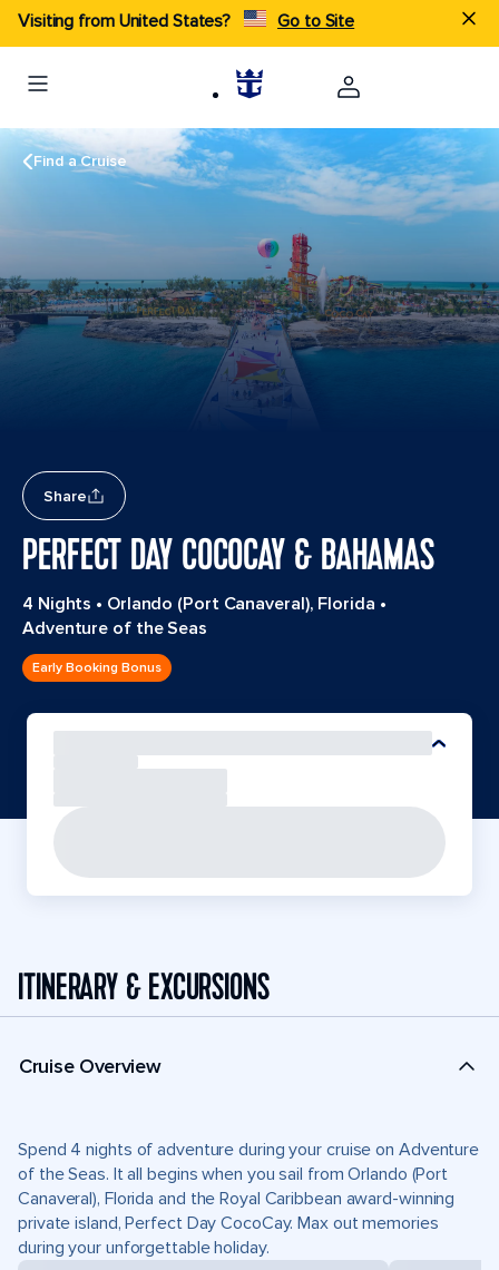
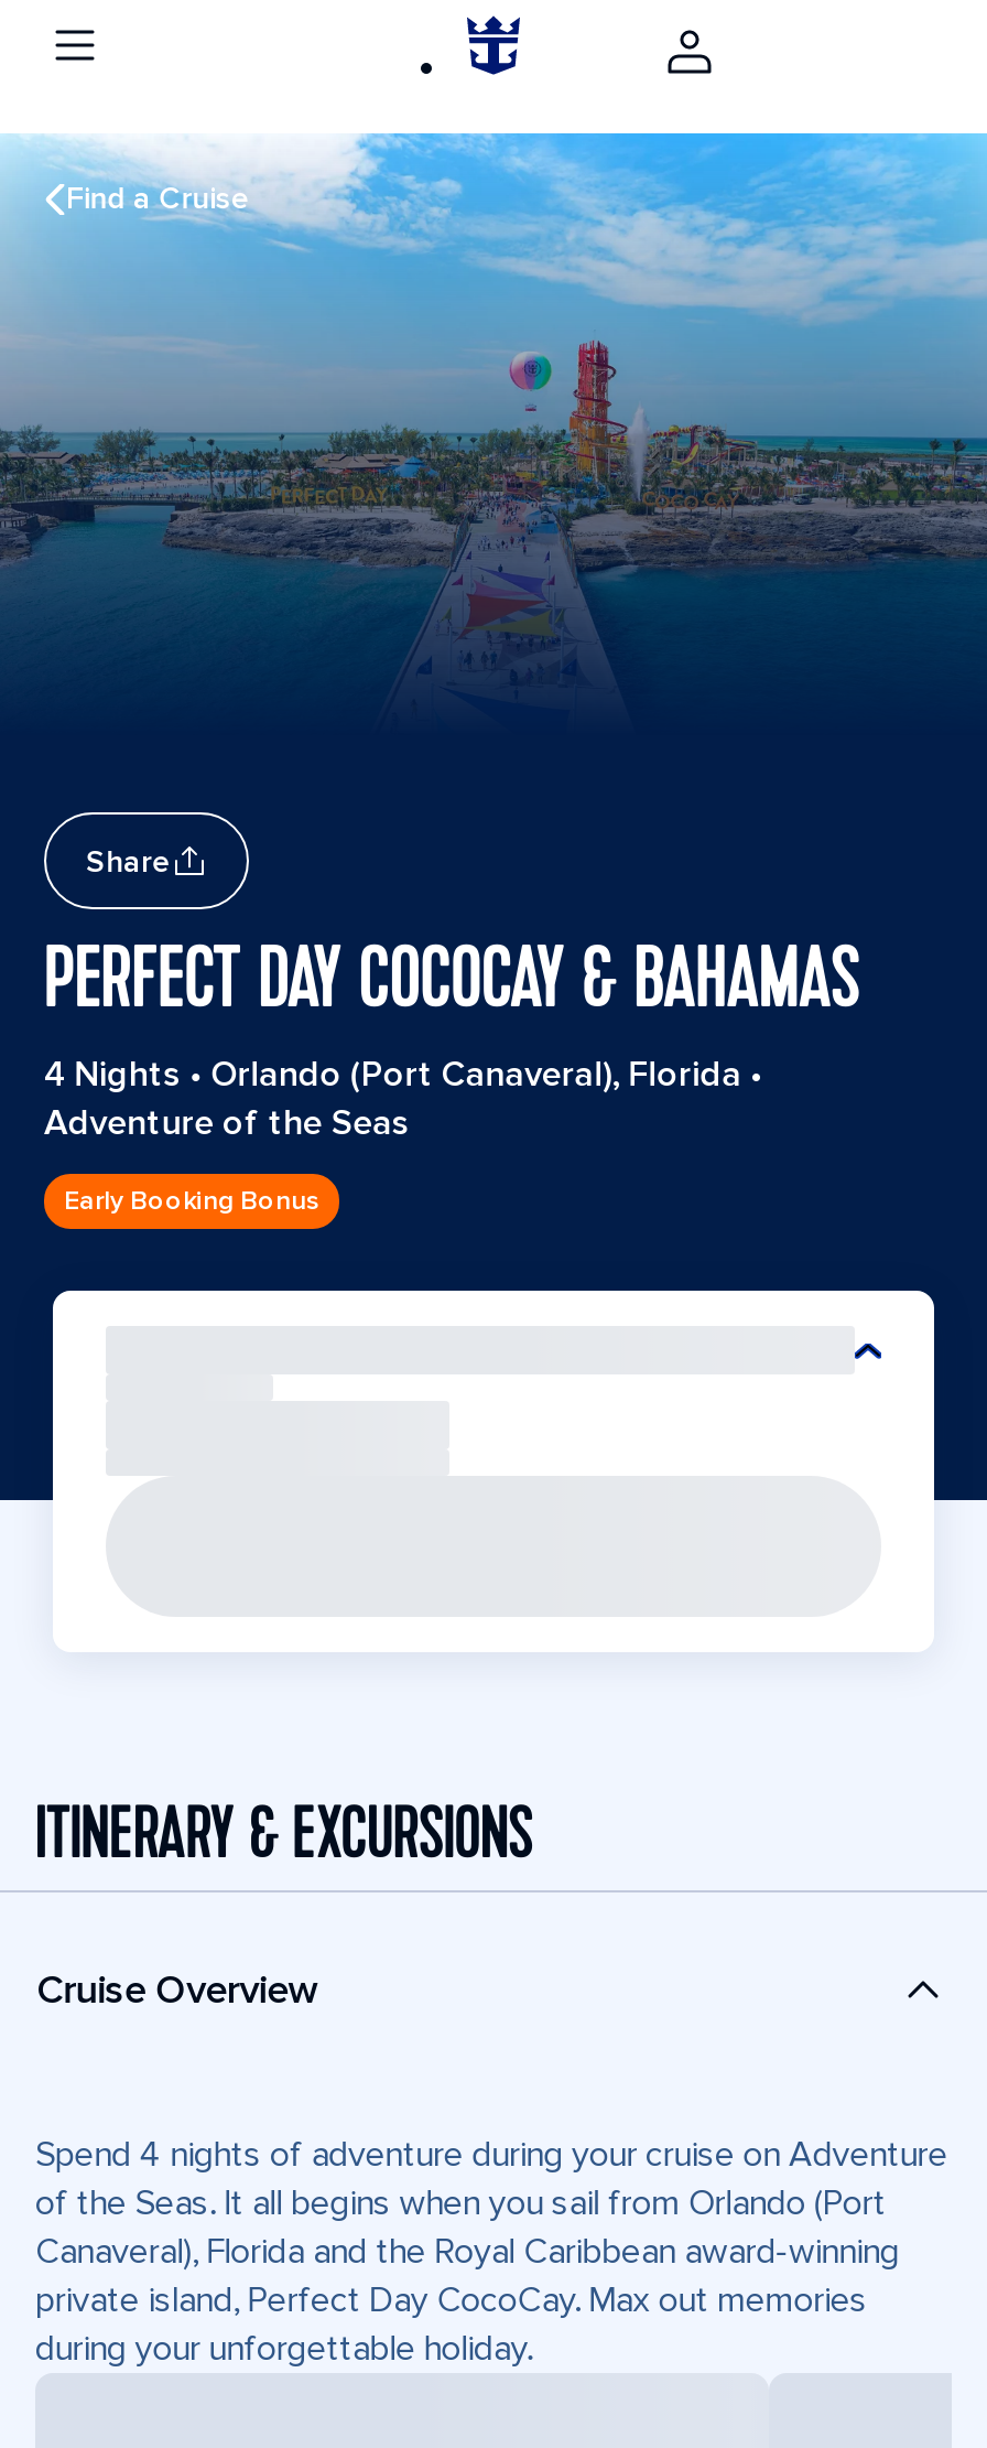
[18,10,354,32] Visiting from United States? | Go to Site -> none

